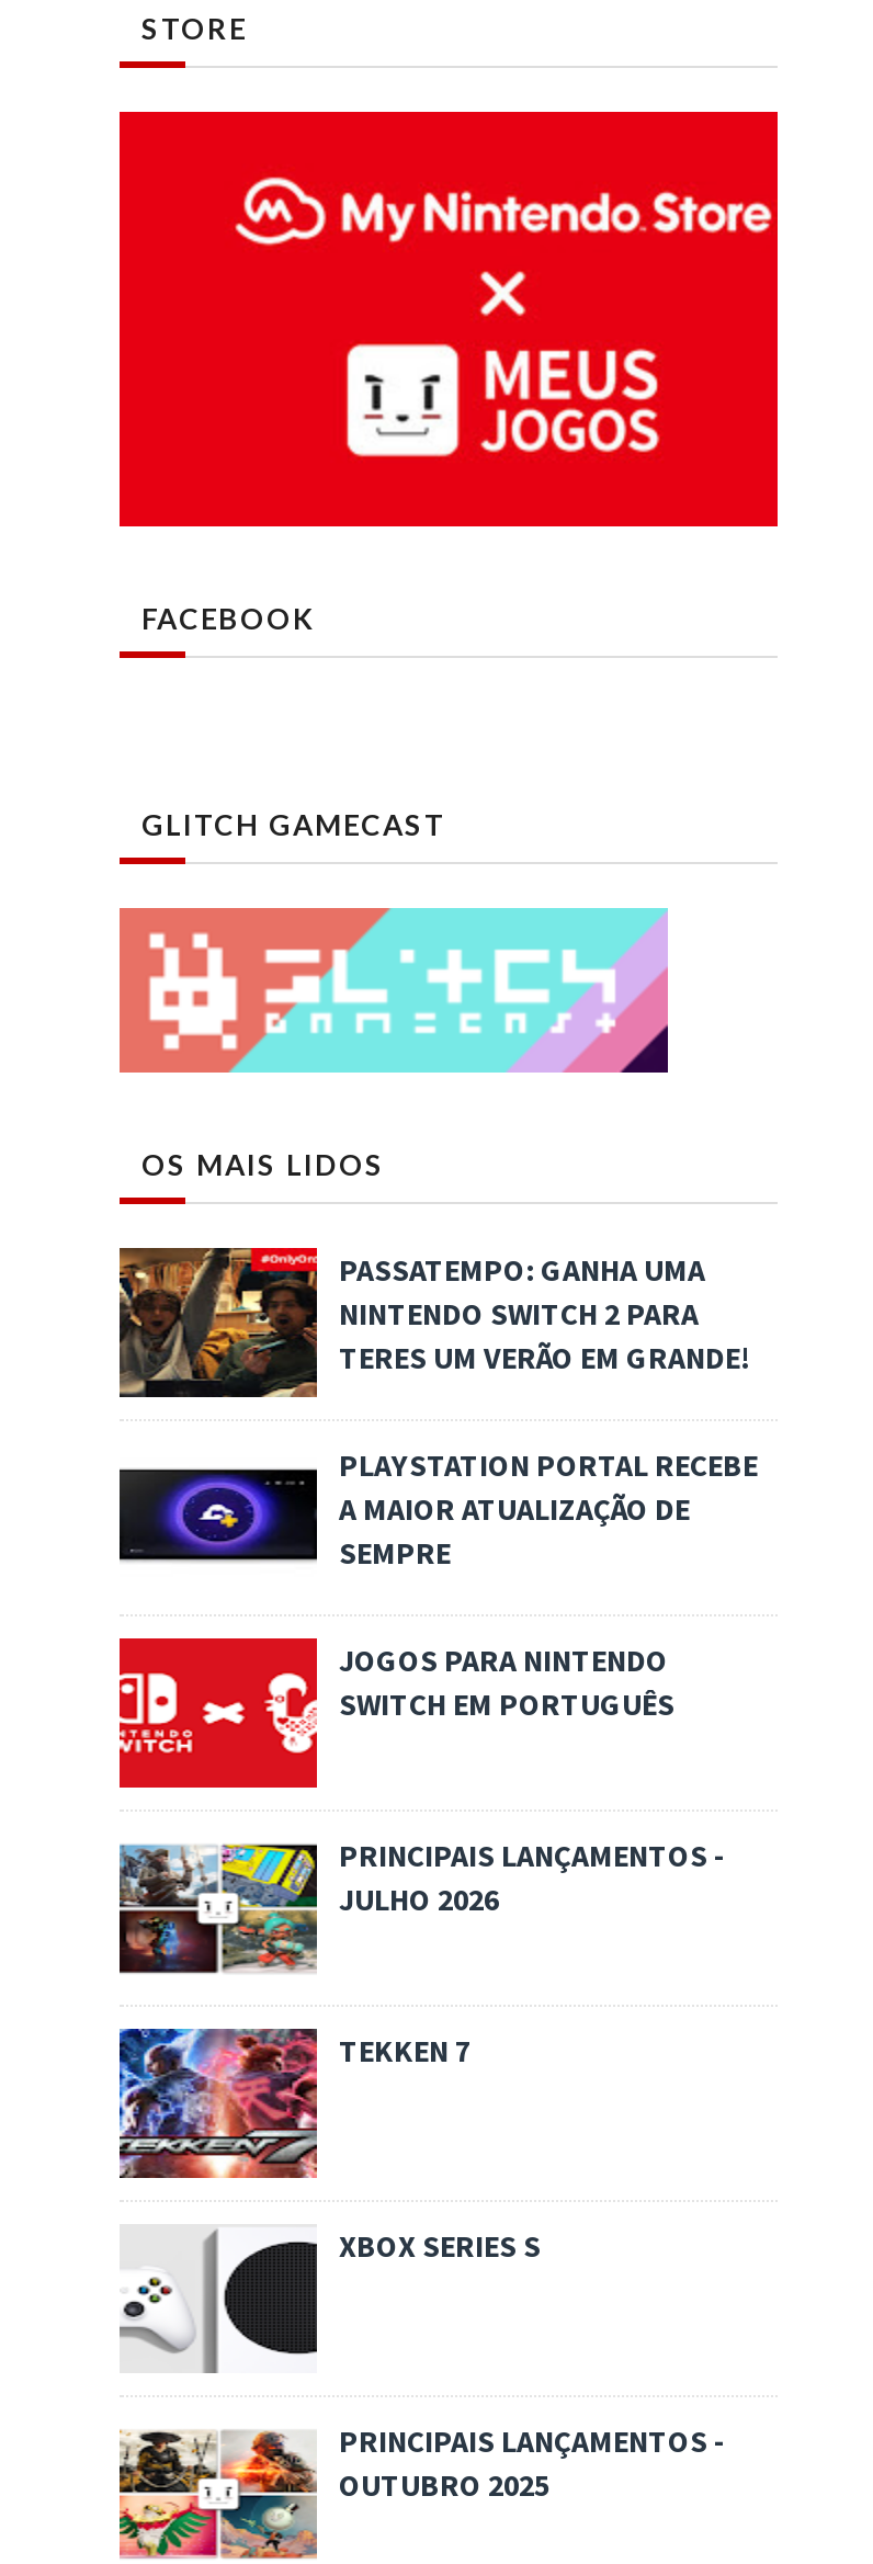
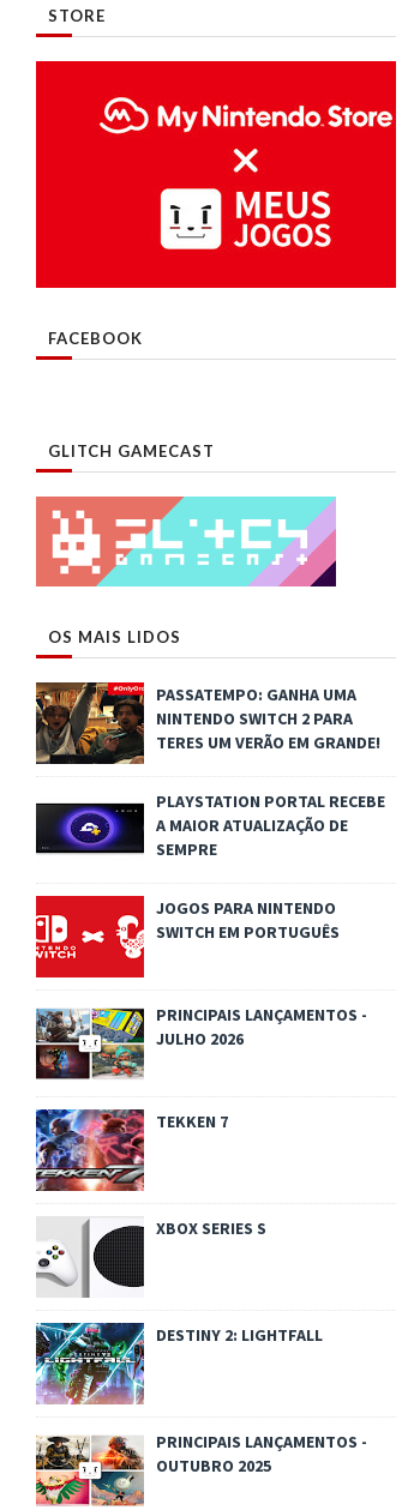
none -> [35,1322,323,1406] [image] | DESTINY 2: LIGHTFALL

